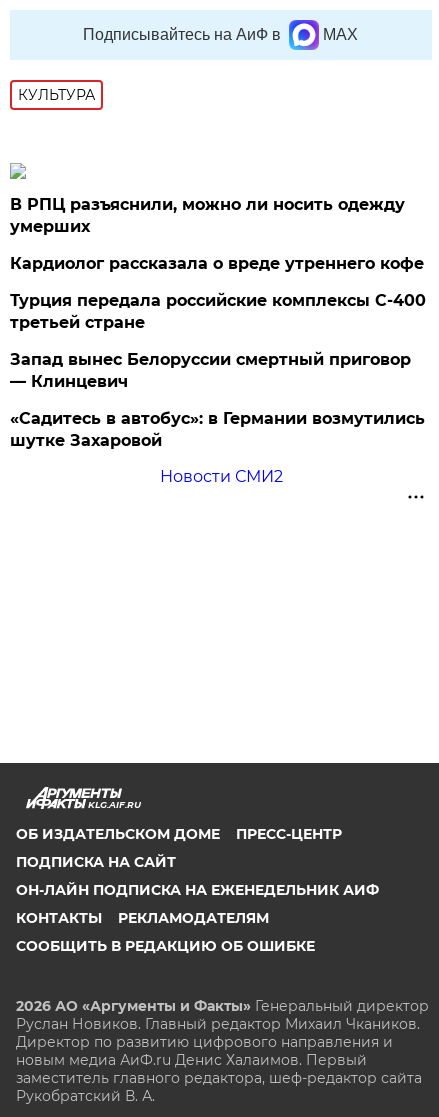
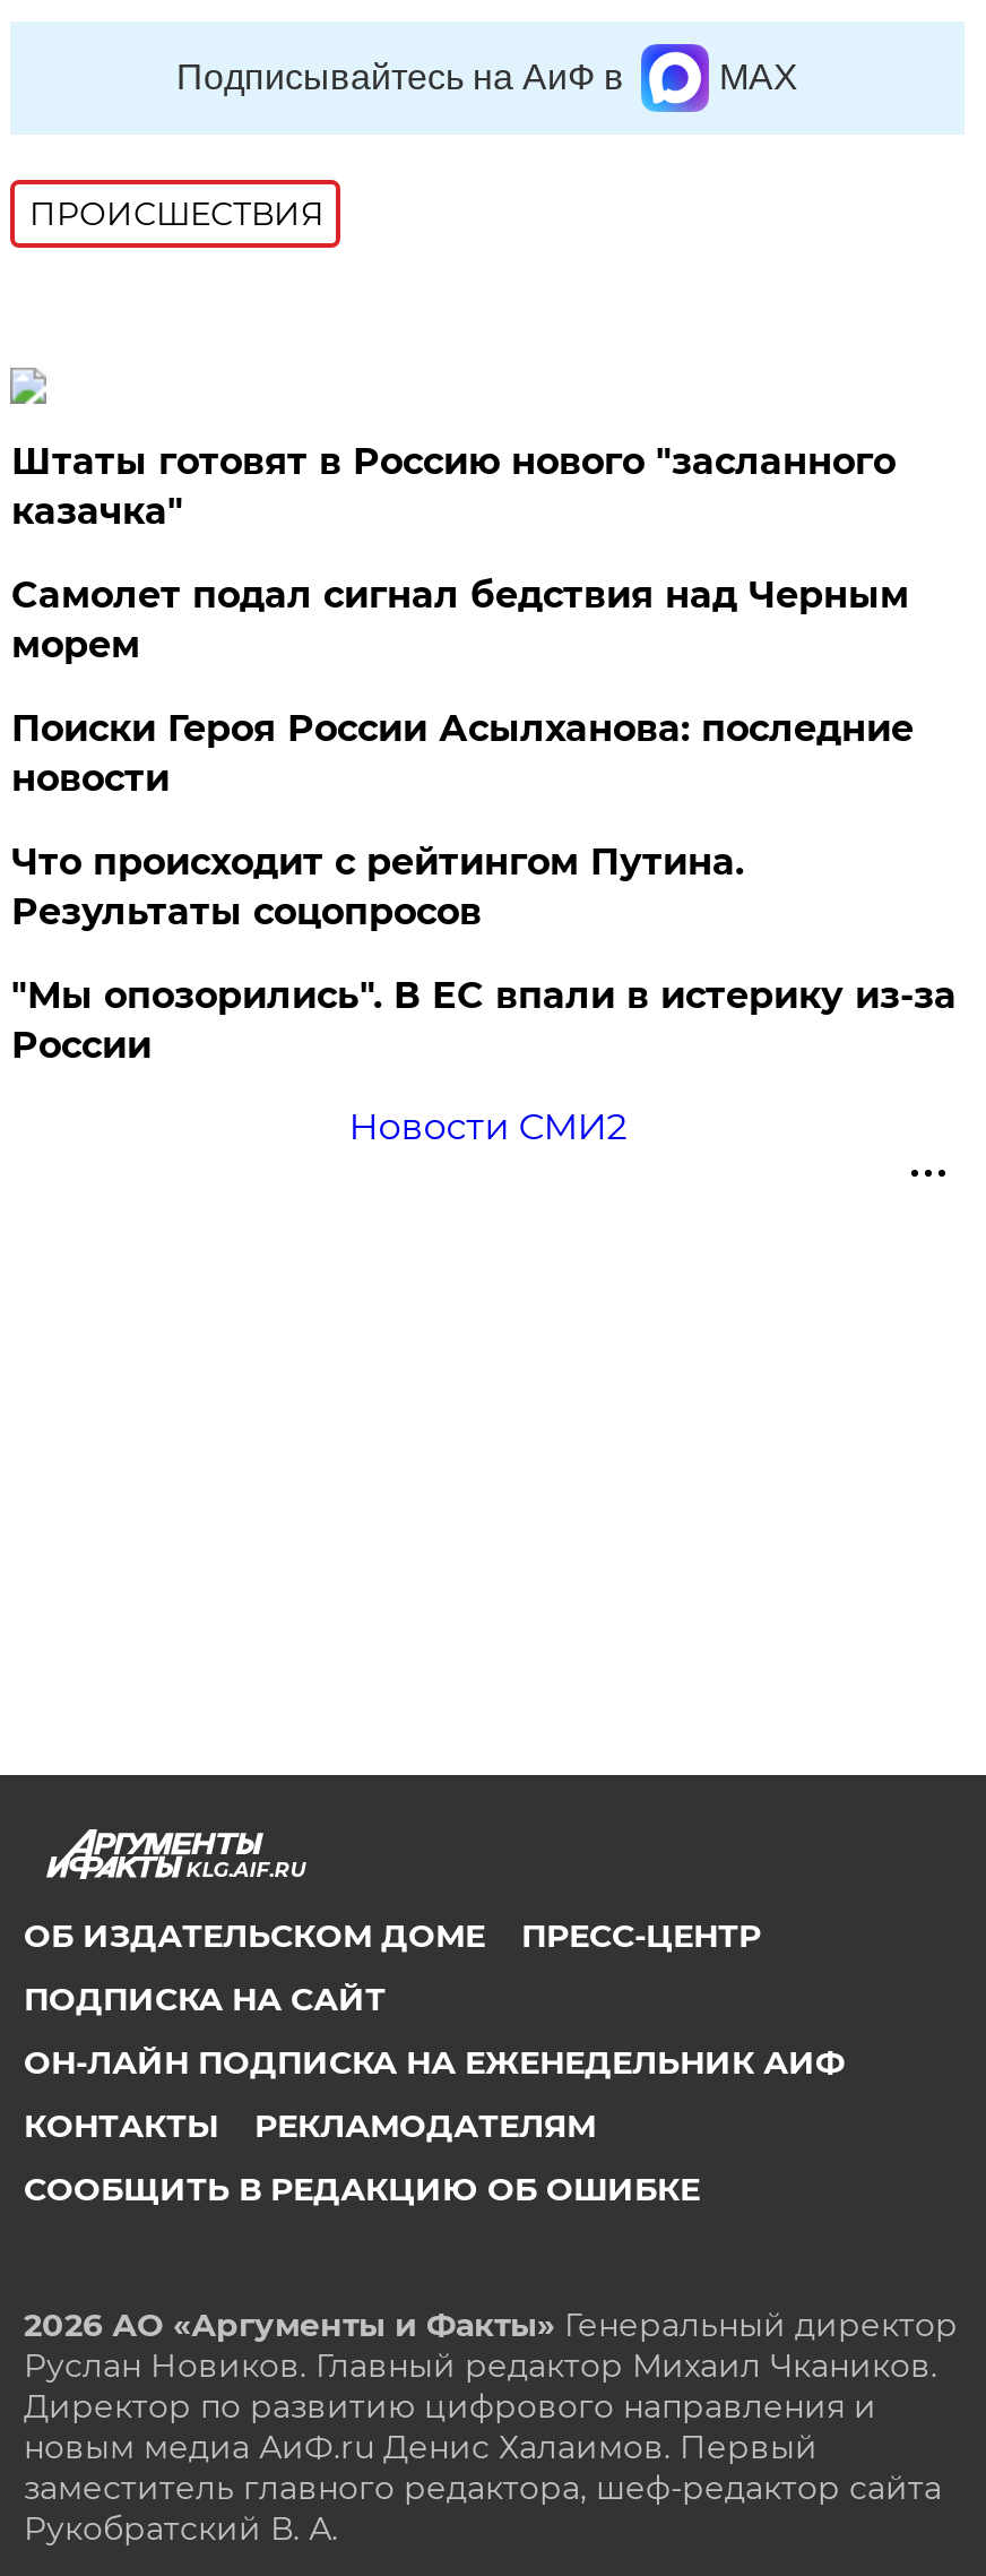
[18,86,95,104] КУЛЬТУРА -> [29,193,323,234] ПРОИСШЕСТВИЯ
[10,195,405,236] В РПЦ разъяснили, можно ли носить одежду | умерших -> [11,440,895,533] Штаты готовят в Россию нового "засланного | казачка"
[10,254,424,273] Кардиолог рассказала о вреде утреннего кофе -> [11,574,909,666] Самолет подал сигнал бедствия над Черным | морем
[10,291,426,332] Турция передала российские комплексы С-400 | третьей стране -> [11,707,913,800] Поиски Героя России Асылханова: последние | новости
[10,350,411,391] Запад вынес Белоруссии смертный приговор | — Клинцевич -> [11,841,744,933] Что происходит с рейтингом Путина. | Результаты соцопросов
[10,409,425,450] «Садитесь в автобус»: в Германии возмутились | шутке Захаровой -> [11,974,956,1067] "Мы опозорились". В ЕС впали в истерику из-за | России

